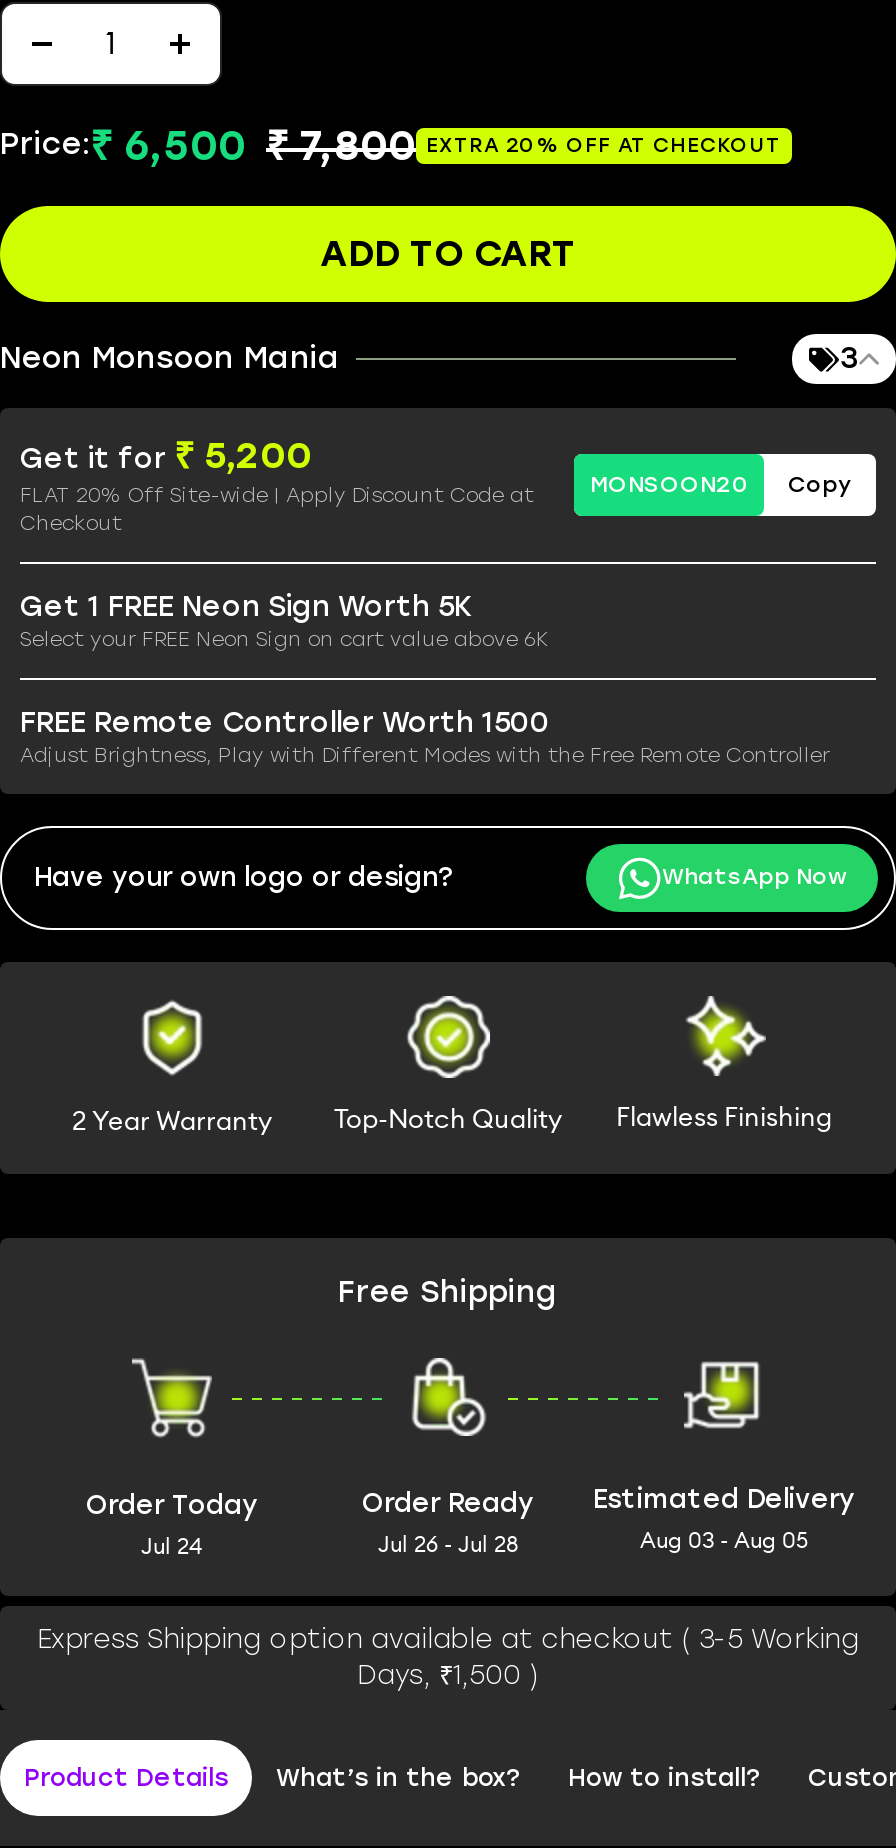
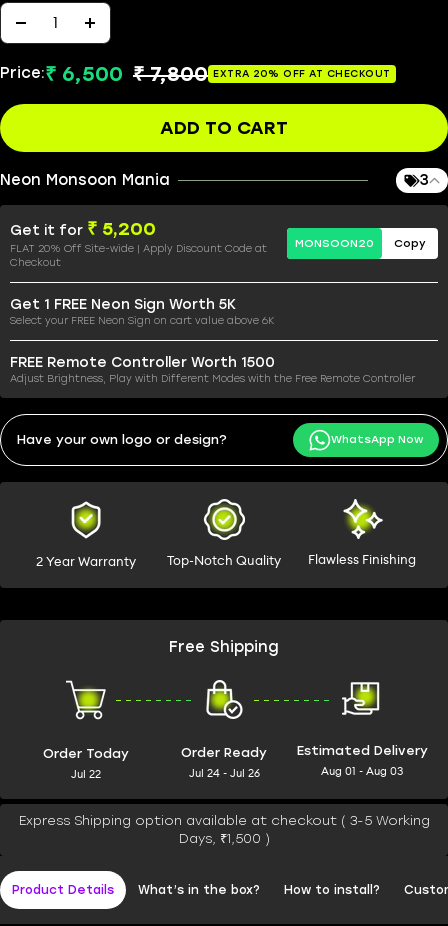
[141,1531,203,1559] Jul 24 -> [71,767,101,781] Jul 22
[378,1529,518,1557] Jul 26 - Jul 28 -> [188,766,259,780] Jul 24 - Jul 26
[640,1525,808,1553] Aug 03 - Aug 05 -> [321,764,403,778] Aug 01 - Aug 03

